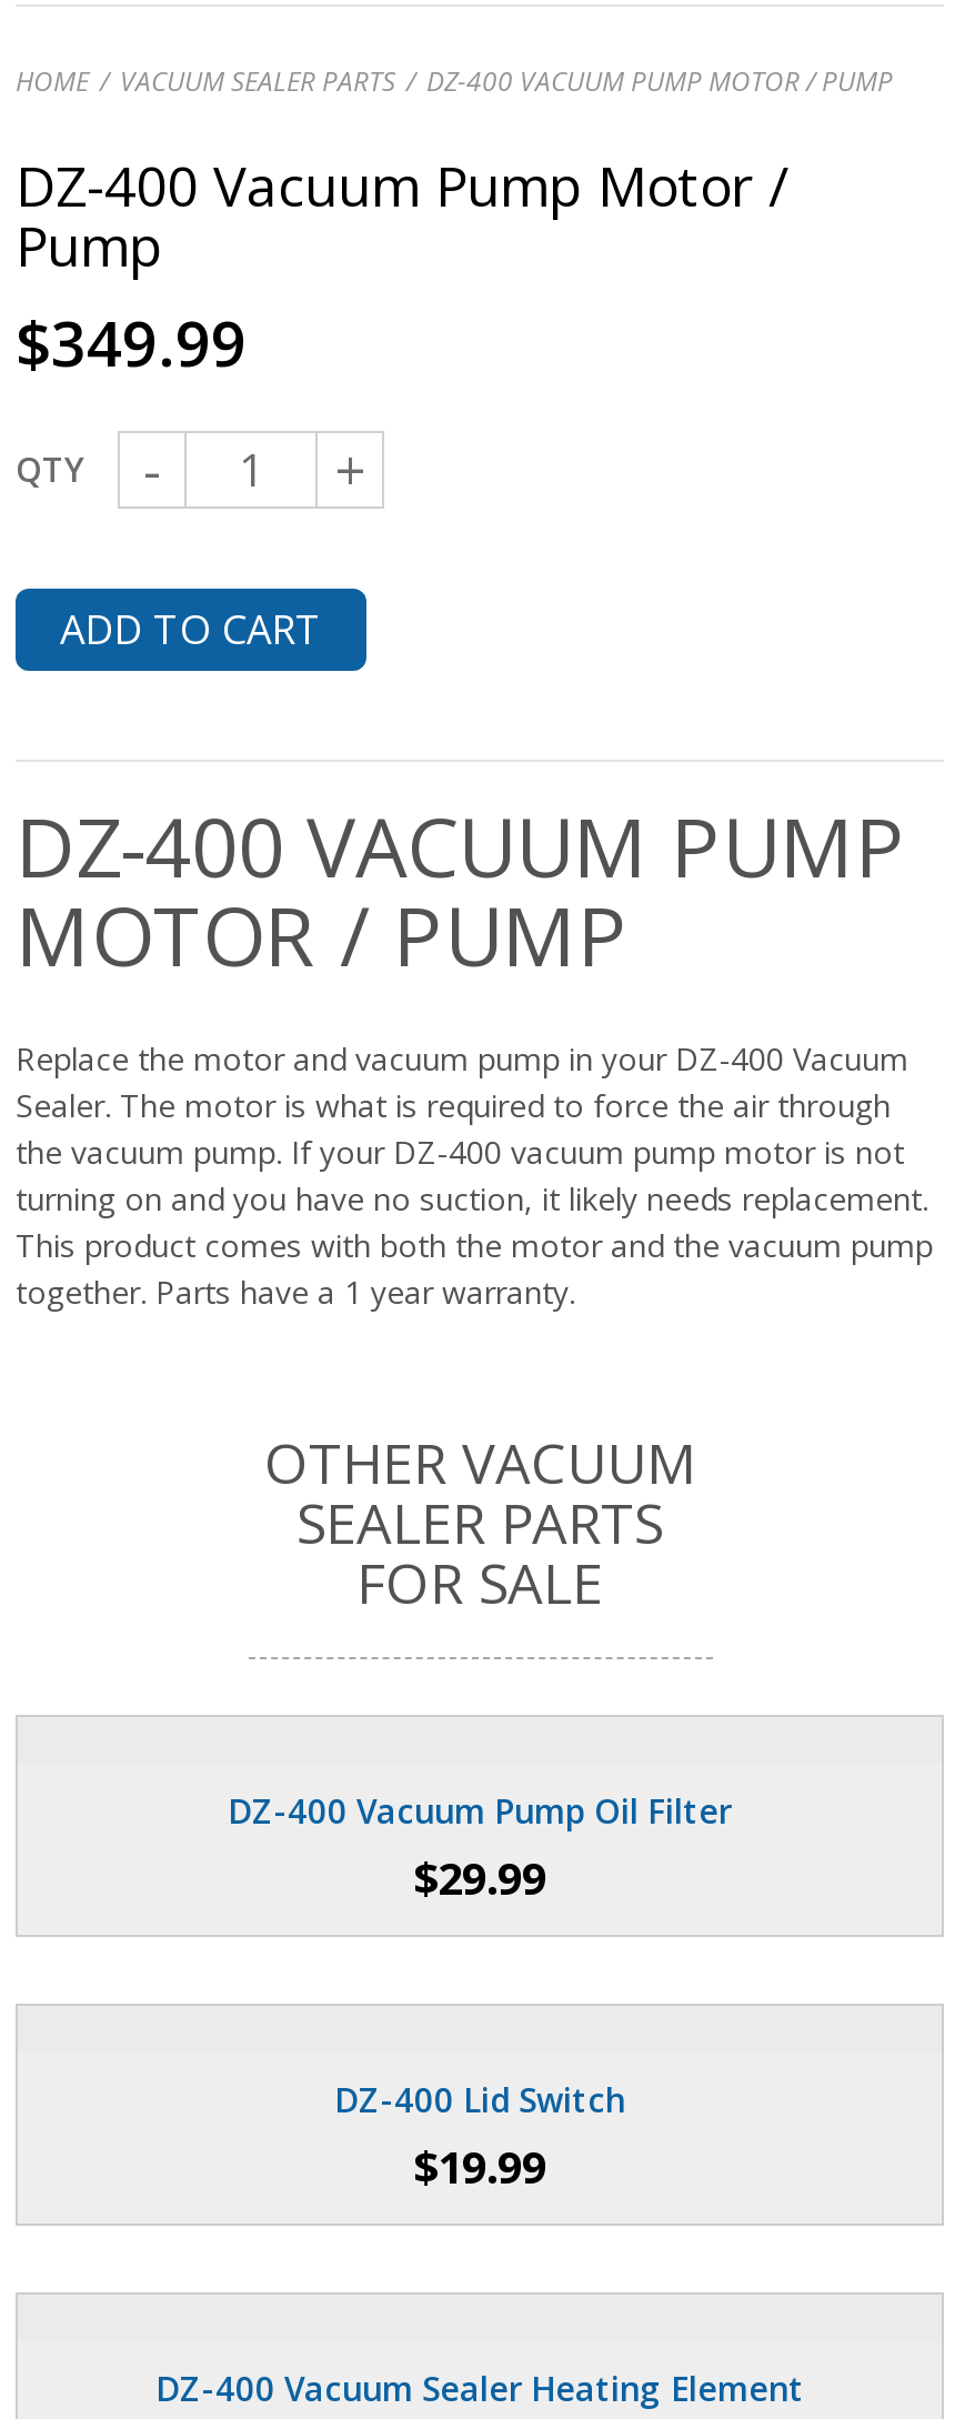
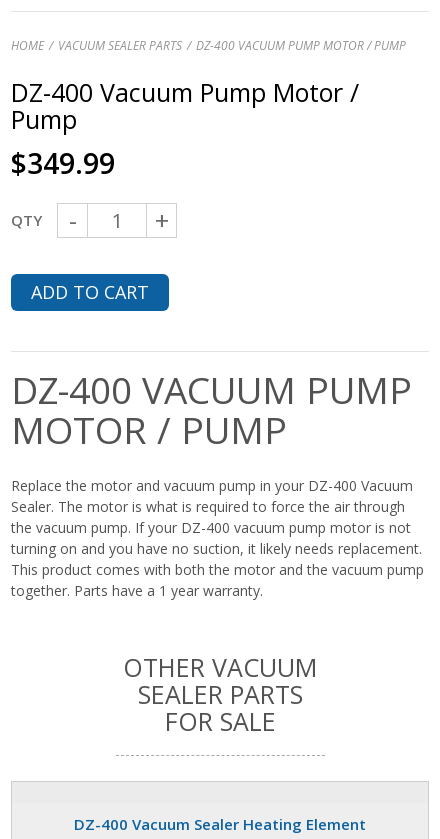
[228,1788,732,1908] DZ-400 Vacuum Pump Oil Filter | $29.99 -> none
[334,2076,625,2196] DZ-400 Lid Switch | $19.99 -> none

